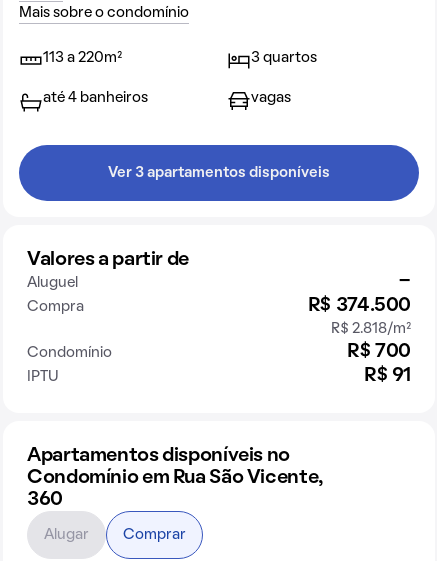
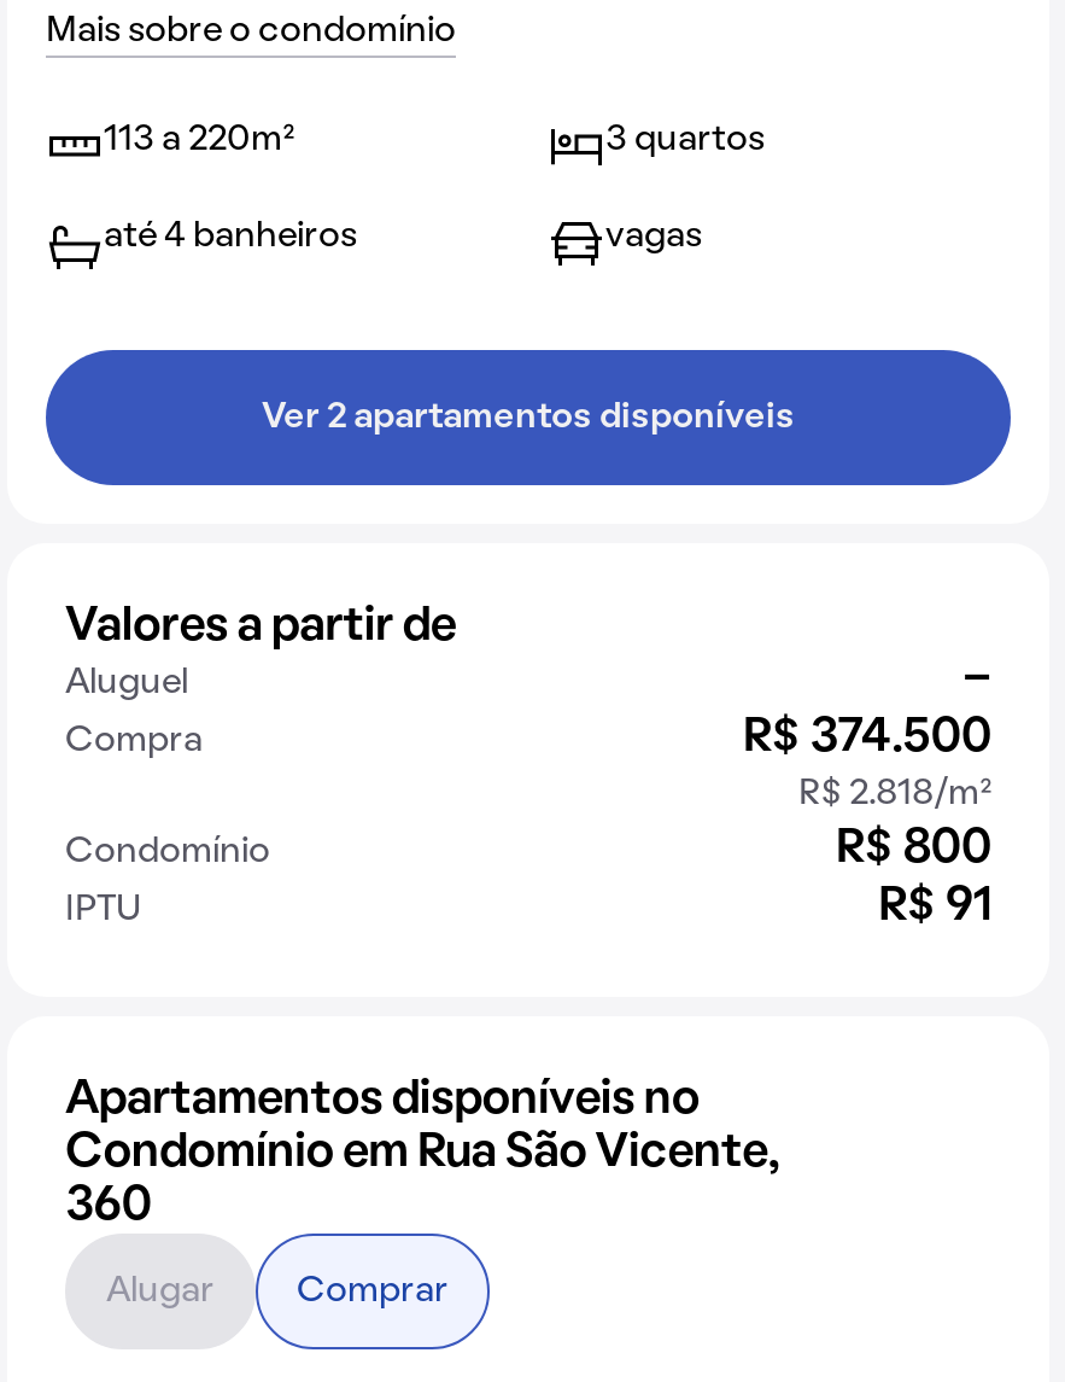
[108,166,330,180] Ver 3 apartamentos disponíveis -> [262,401,795,435] Ver 2 apartamentos disponíveis
[347,343,411,361] R$ 700 -> [835,828,991,871] R$ 800

